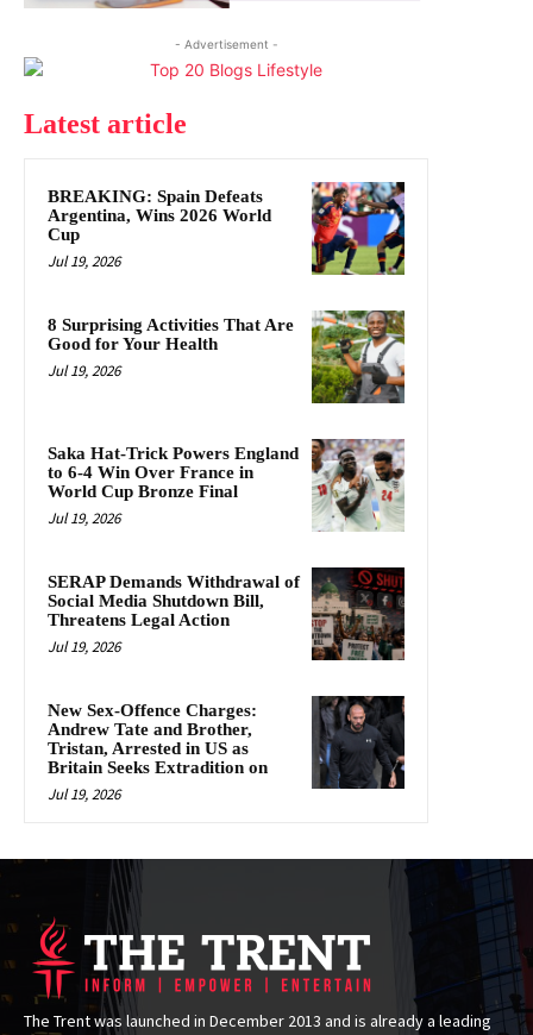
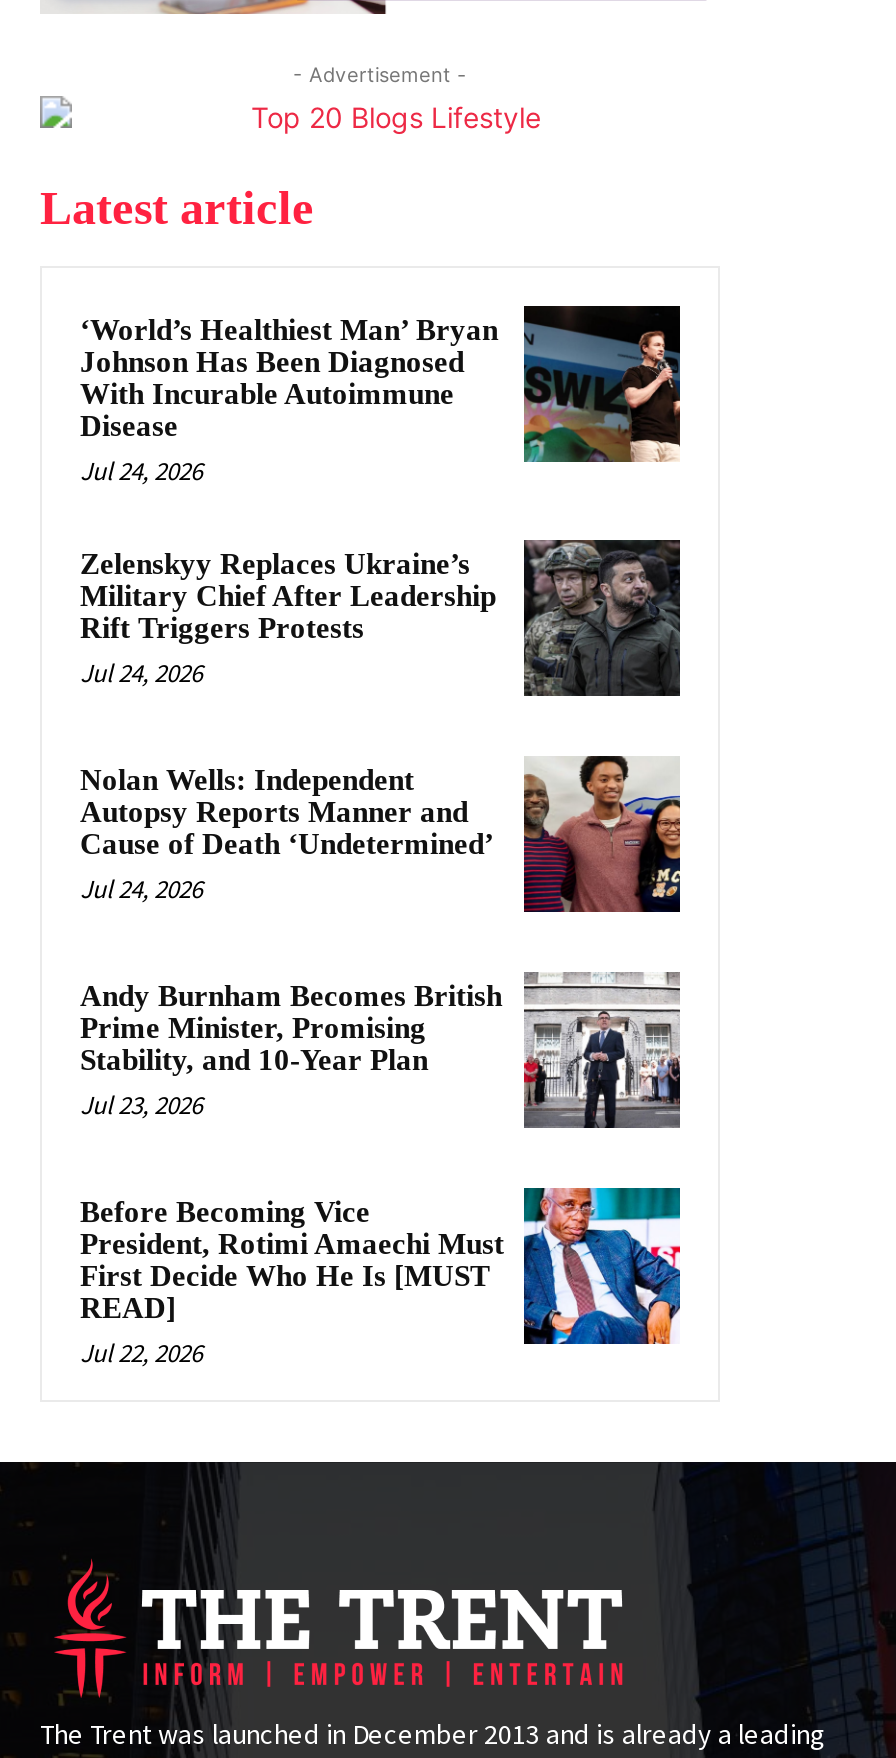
[48,181,406,276] [image] | BREAKING: Spain Defeats | Argentina, Wins 2026 World | Cup | Jul 19, 2026 -> [80,304,682,487] [image] | ‘World’s Healthiest Man’ Bryan | Johnson Has Been Diagnosed | With Incurable Autoimmune | Disease | Jul 24, 2026
[48,309,406,403] [image] | 8 Surprising Activities That Are | Good for Your Health | Jul 19, 2026 -> [80,540,682,696] [image] | Zelenskyy Replaces Ukraine’s | Military Chief After Leadership | Rift Triggers Protests | Jul 24, 2026
[48,438,405,532] [image] | Saka Hat-Trick Powers England | to 6-4 Win Over France in | World Cup Bronze Final | Jul 19, 2026 -> [80,754,682,914] [image] | Nolan Wells: Independent | Autopsy Reports Manner and | Cause of Death ‘Undetermined’ | Jul 24, 2026
[48,566,405,661] [image] | SERAP Demands Withdrawal of | Social Media Shutdown Bill, | Threatens Legal Action | Jul 19, 2026 -> [80,972,680,1128] [image] | Andy Burnham Becomes British | Prime Minister, Promising | Stability, and 10-Year Plan | Jul 23, 2026
[48,695,406,804] [image] | New Sex-Offence Charges: | Andrew Tate and Brother, | Tristan, Arrested in US as | Britain Seeks Extradition on | Jul 19, 2026 -> [80,1186,682,1369] [image] | Before Becoming Vice | President, Rotimi Amaechi Must | First Decide Who He Is [MUST | READ] | Jul 22, 2026

